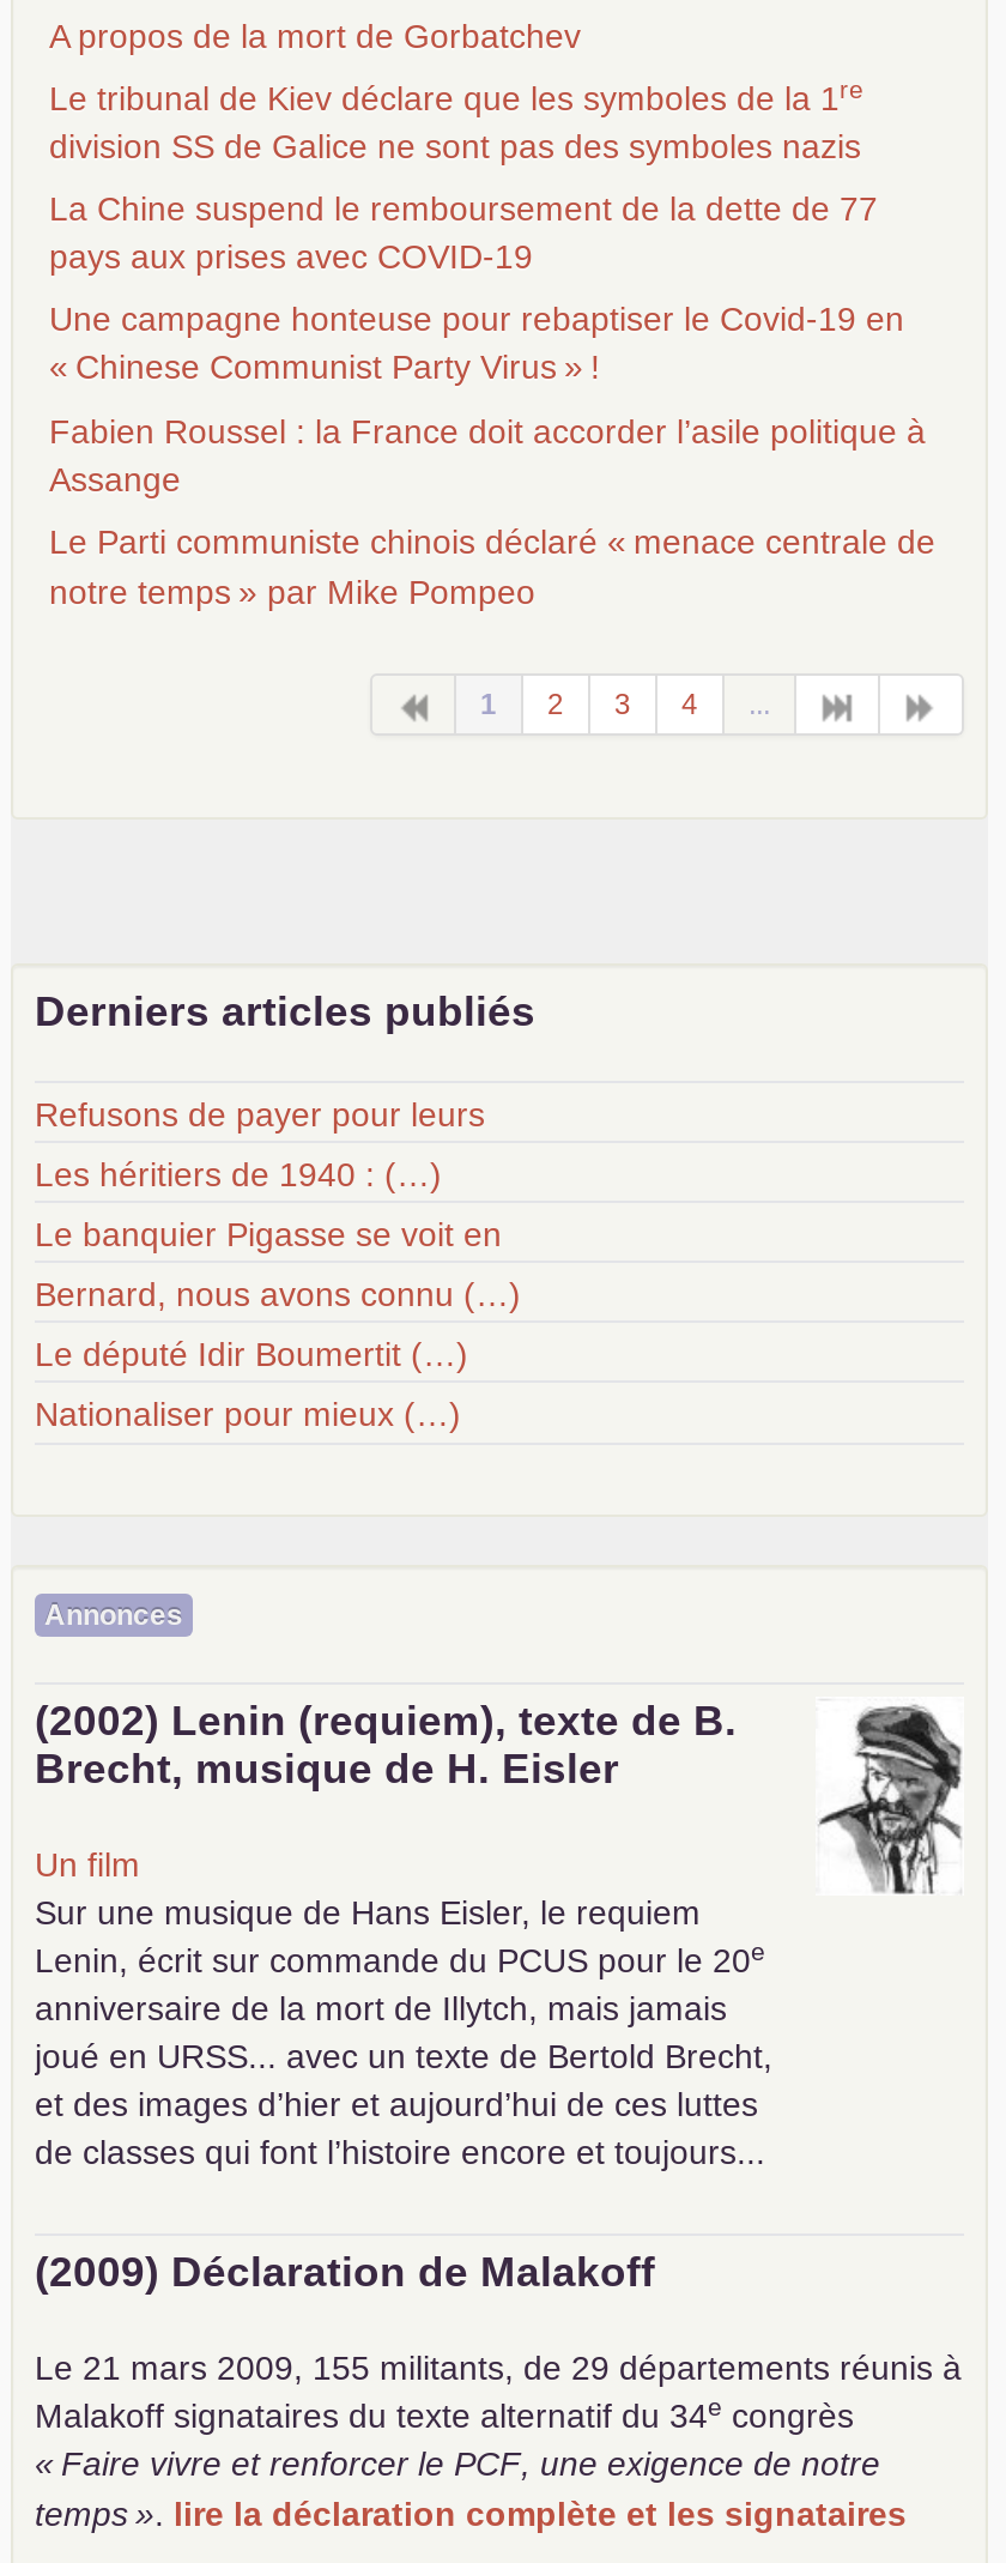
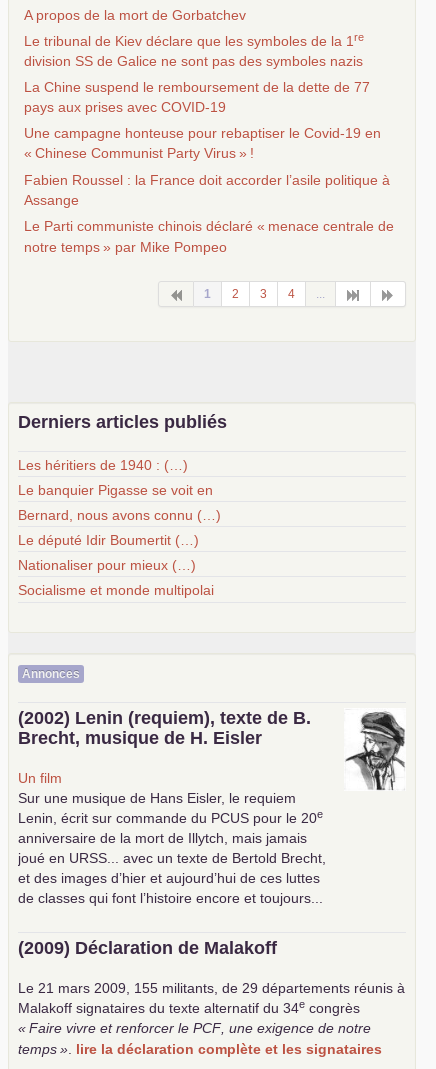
[35,1094,485,1132] Refusons de payer pour leurs -> none
moved [35,1154,521,1432] -> [18,456,221,572]: Les héritiers de 1940 : (…) | Le banquier Pigasse se voit en | Bernard, nous avons connu (…) | Le député Idir Boumertit (…) | Nationaliser pour mieux (…)
none -> [18,581,214,597] Socialisme et monde multipolai

